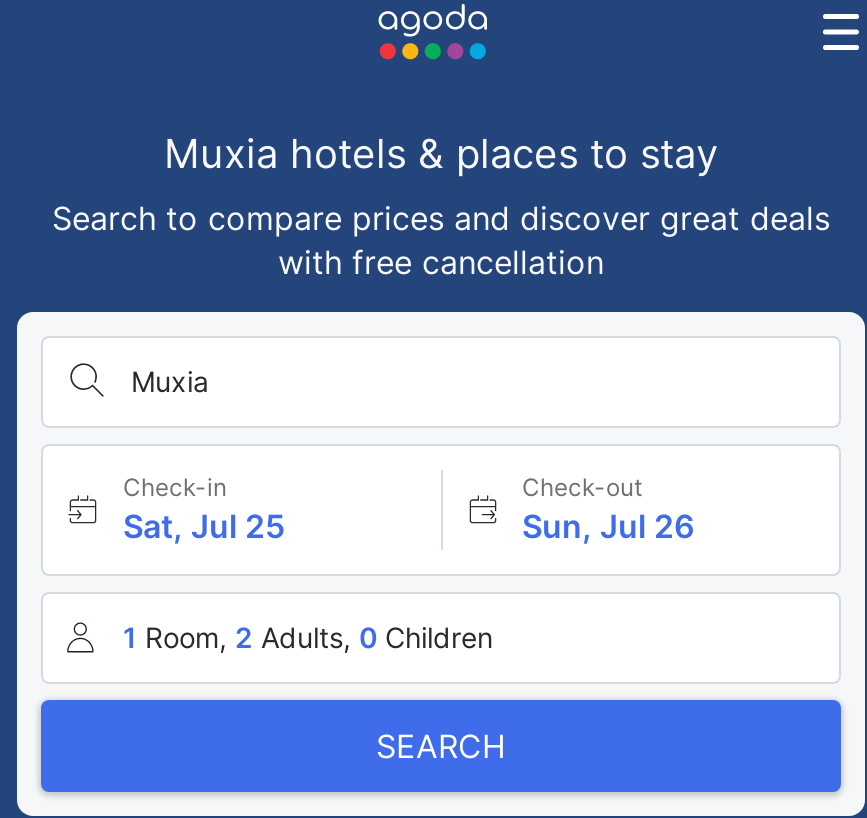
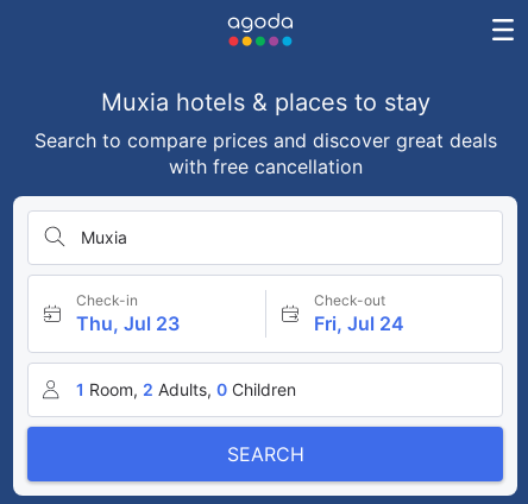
[123,506,285,546] Sat, Jul 25 -> [76,311,180,335] Thu, Jul 23
[522,506,694,546] Sun, Jul 26 -> [313,311,404,335] Fri, Jul 24

